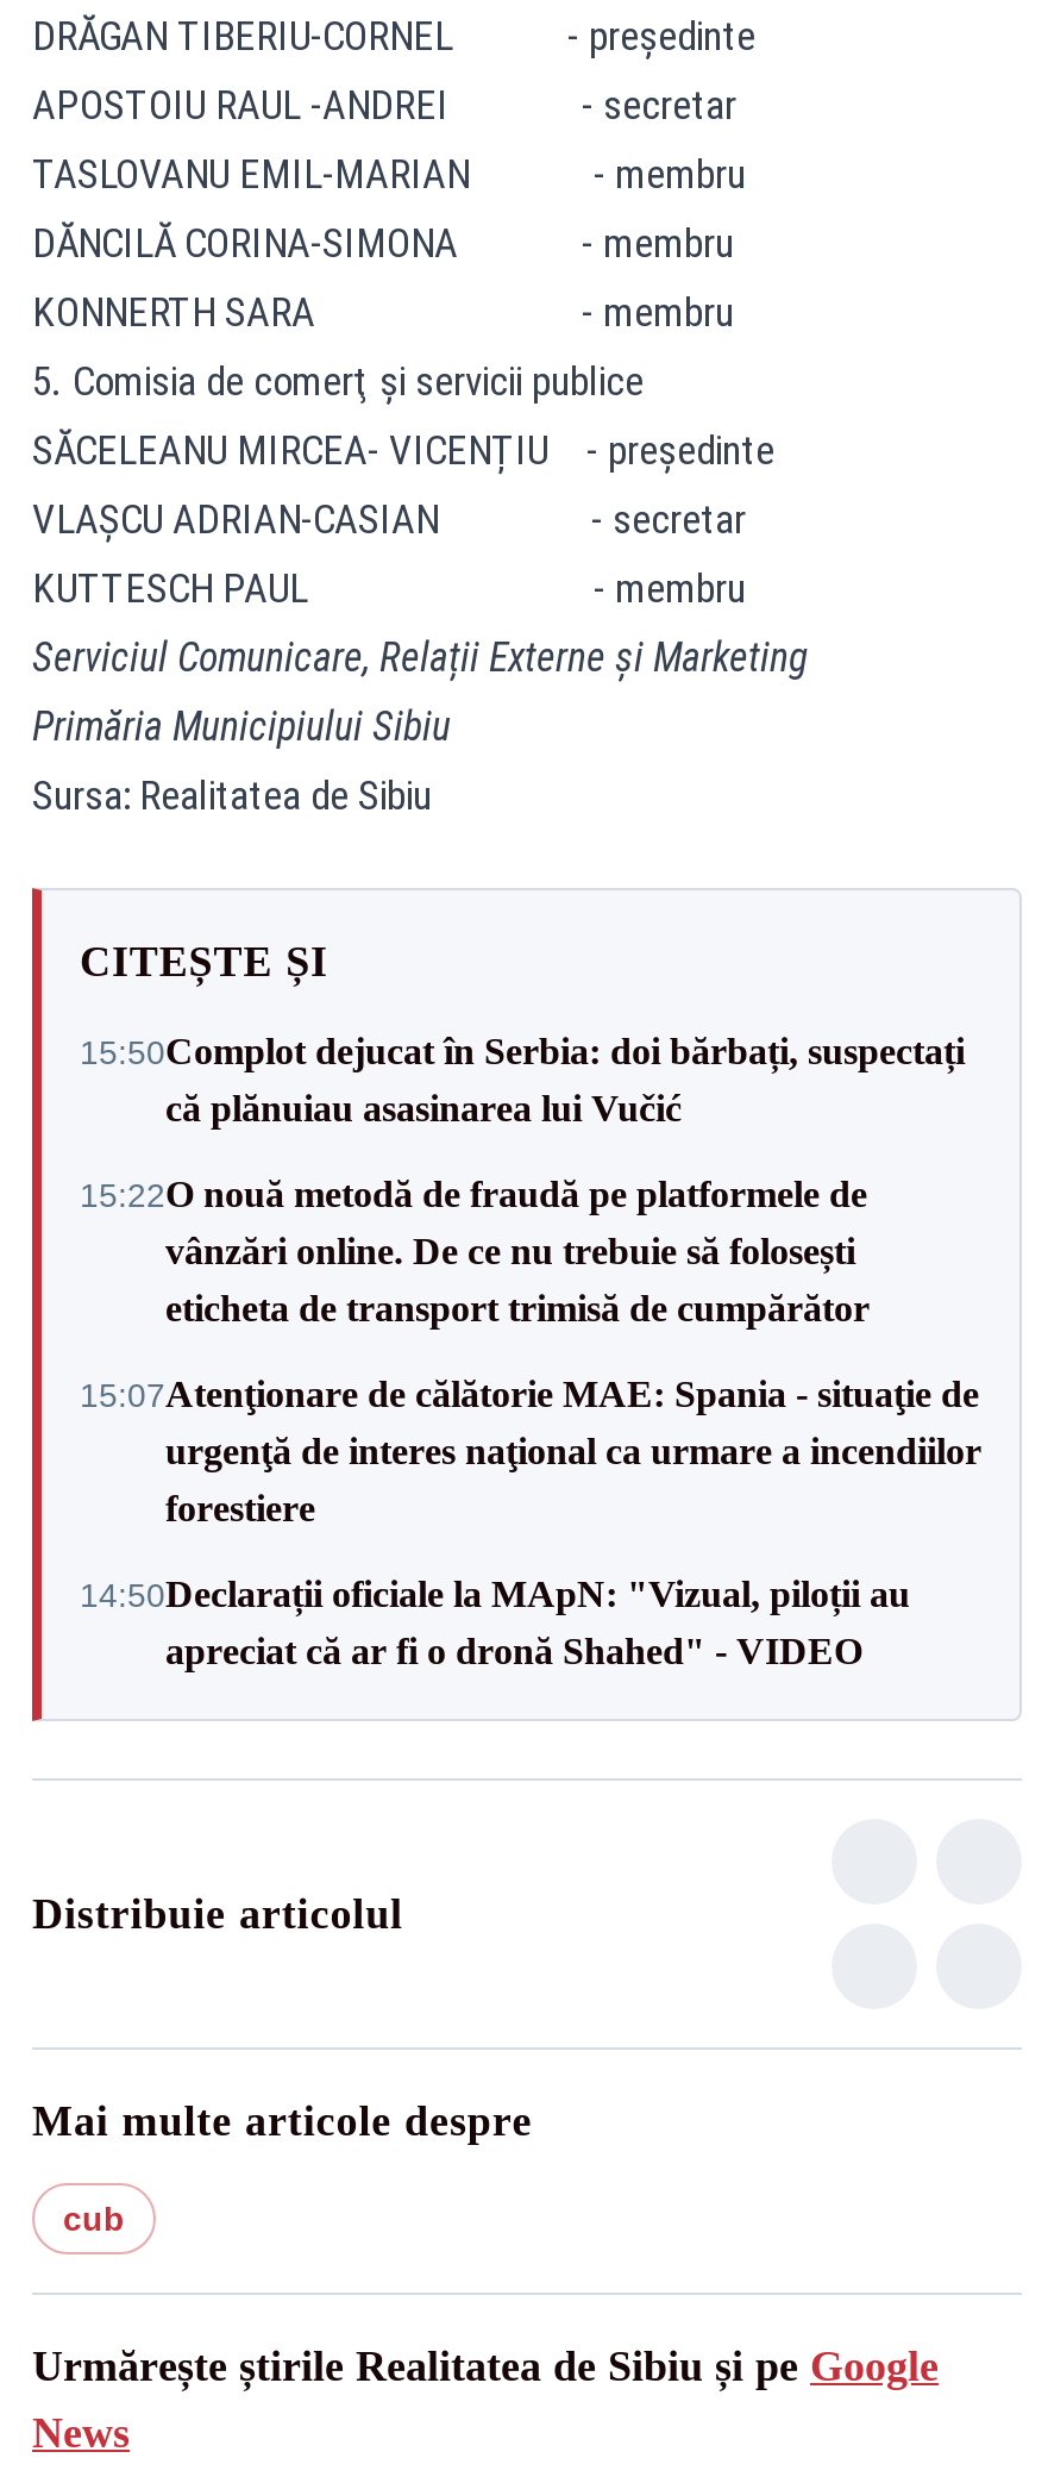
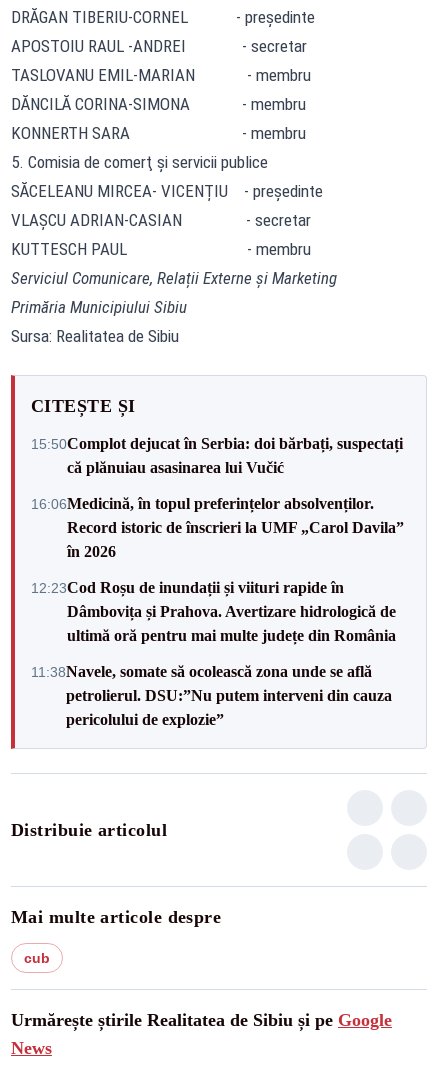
[80,1174,870,1328] 15:22O nouă metodă de fraudă pe platformele de | vânzări online. De ce nu trebuie să folosești | eticheta de transport trimisă de cumpărător -> [31,494,404,559] 16:06Medicină, în topul preferințelor absolvenților. | Record istoric de înscrieri la UMF „Carol Davila” | în 2026
[80,1374,981,1528] 15:07Atenţionare de călătorie MAE: Spania - situaţie de | urgenţă de interes naţional ca urmare a incendiilor | forestiere -> [31,578,396,643] 12:23Cod Roșu de inundații și viituri rapide în | Dâmbovița și Prahova. Avertizare hidrologică de | ultimă oră pentru mai multe județe din România
[80,1574,910,1671] 14:50Declarații oficiale la MApN: "Vizual, piloții au | apreciat că ar fi o dronă Shahed" - VIDEO -> [31,662,392,727] 11:38Navele, somate să ocolească zona unde se află | petrolierul. DSU:”Nu putem interveni din cauza | pericolului de explozie”

